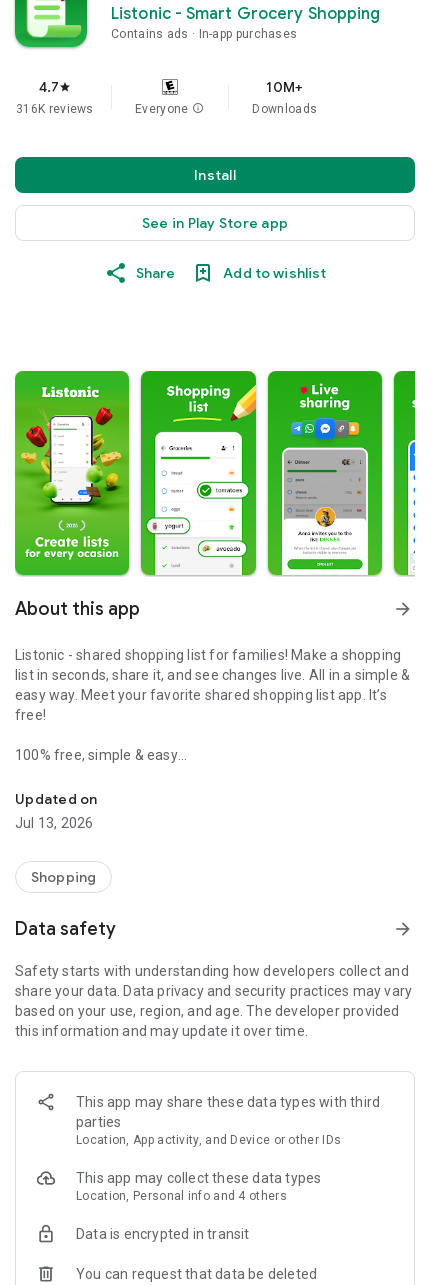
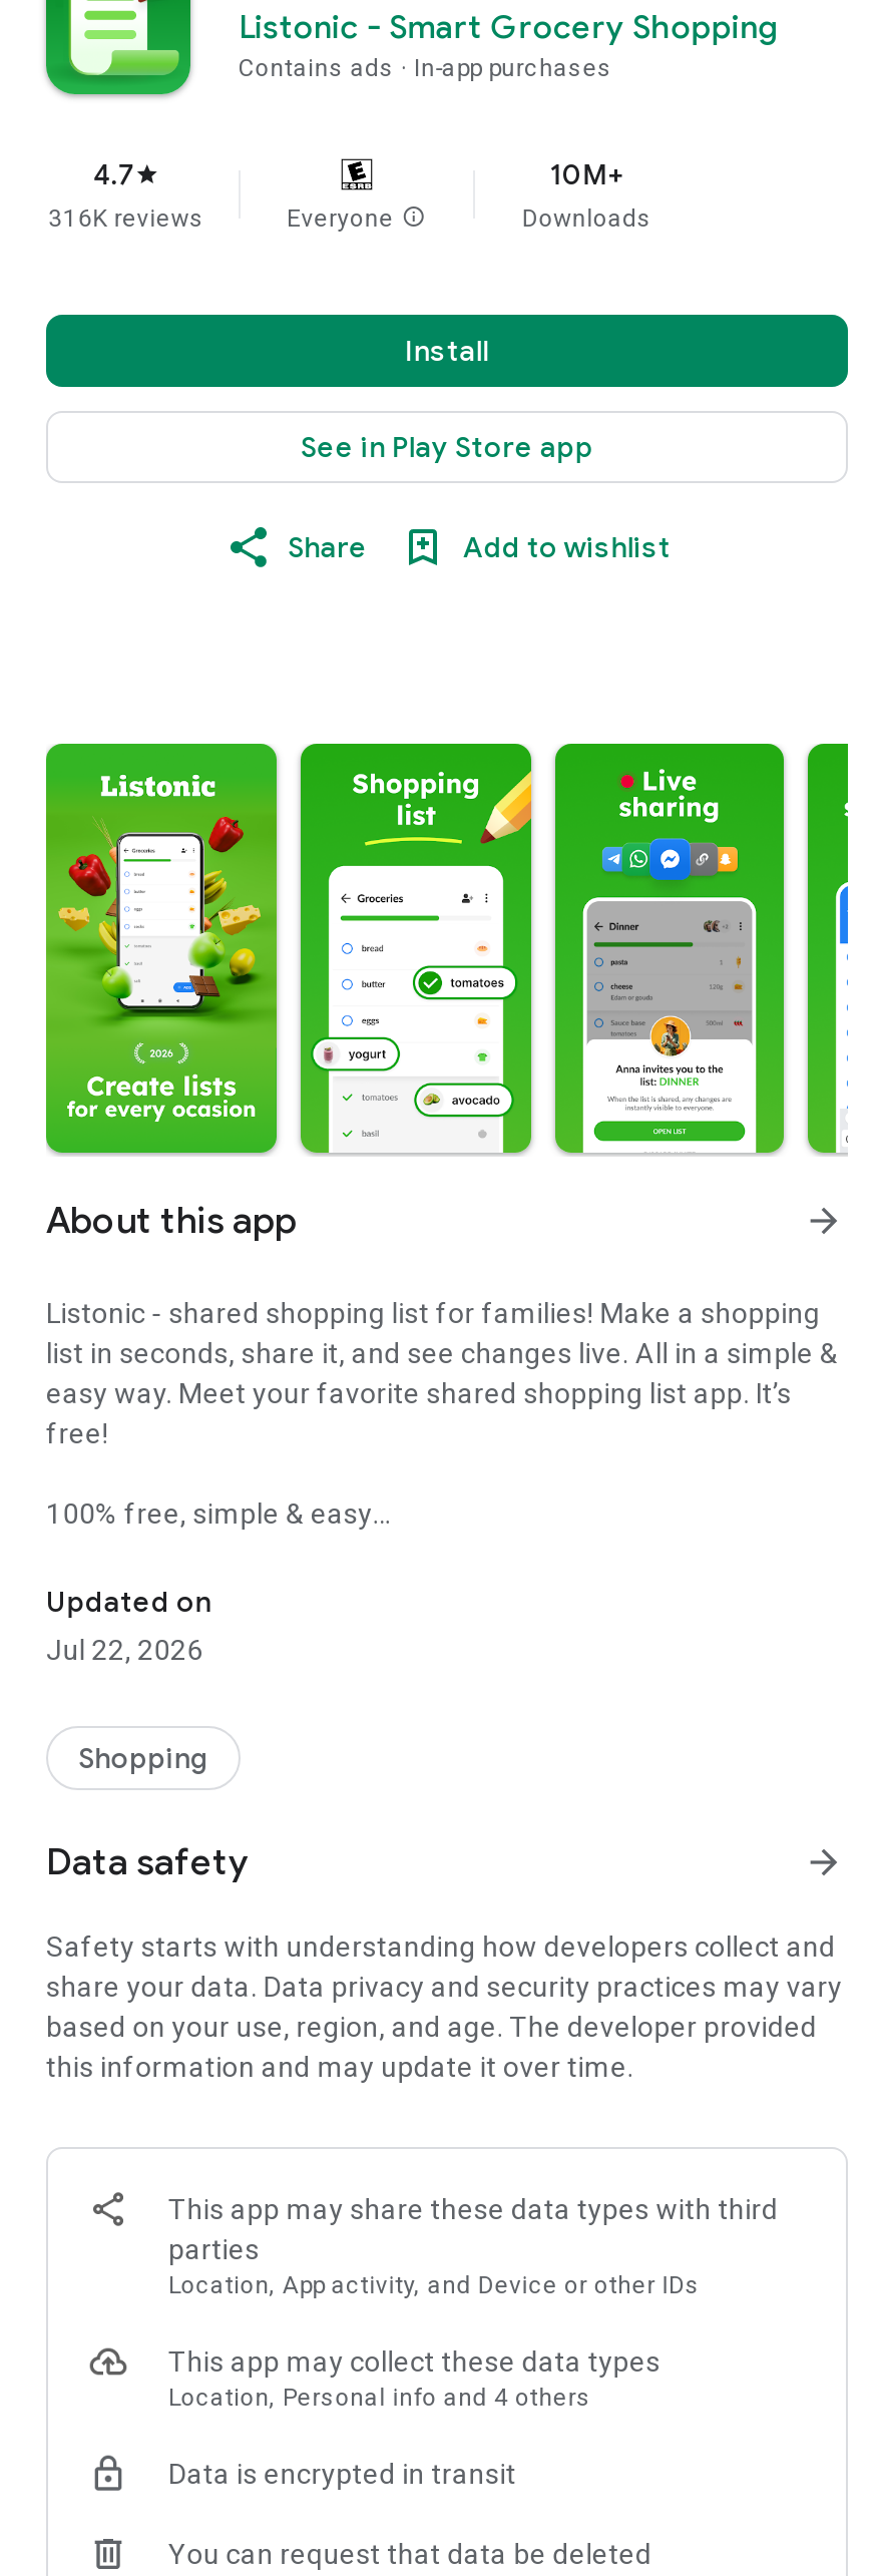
[15,815,93,831] Jul 13, 2026 -> [46,1634,203,1666] Jul 22, 2026

